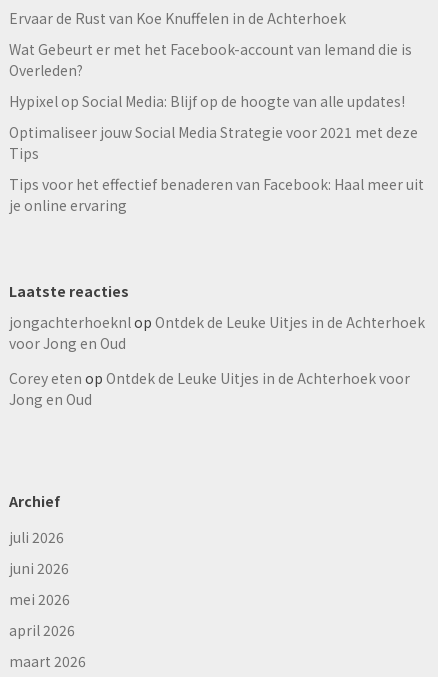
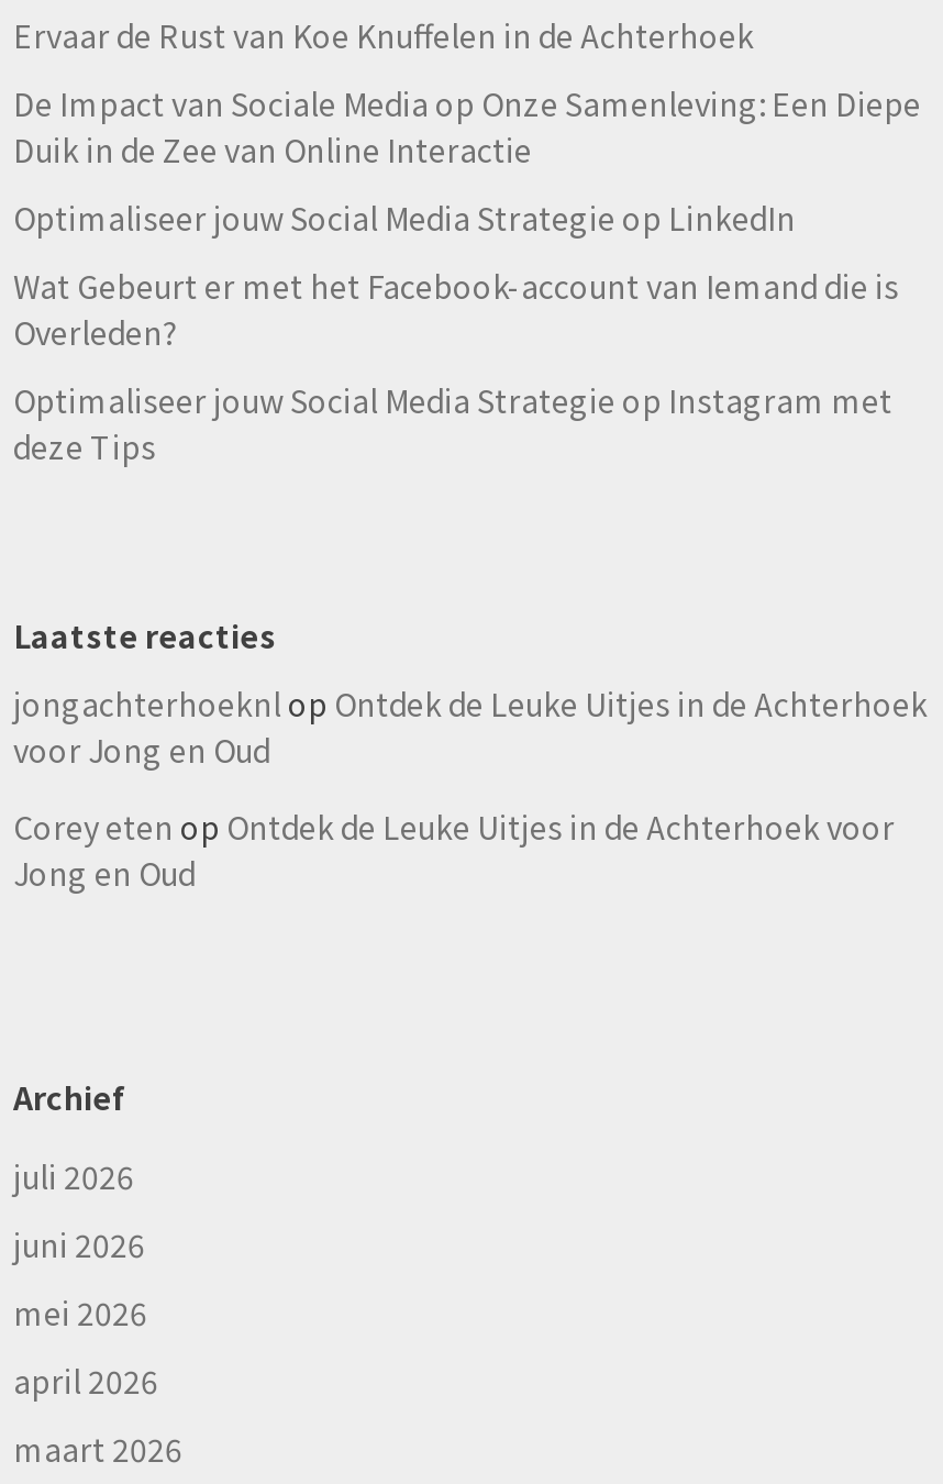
none -> [13,81,921,240] De Impact van Sociale Media op Onze Samenleving: Een Diepe | Duik in de Zee van Online Interactie | Optimaliseer jouw Social Media Strategie op LinkedIn
moved [9,39,412,80] -> [13,264,899,354]: Wat Gebeurt er met het Facebook-account van Iemand die is | Overleden?
[9,91,424,215] Hypixel op Social Media: Blijf op de hoogte van alle updates! | Optimaliseer jouw Social Media Strategie voor 2021 met deze | Tips | Tips voor het effectief benaderen van Facebook: Haal meer uit | je online ervaring -> [13,378,892,468] Optimaliseer jouw Social Media Strategie op Instagram met | deze Tips

